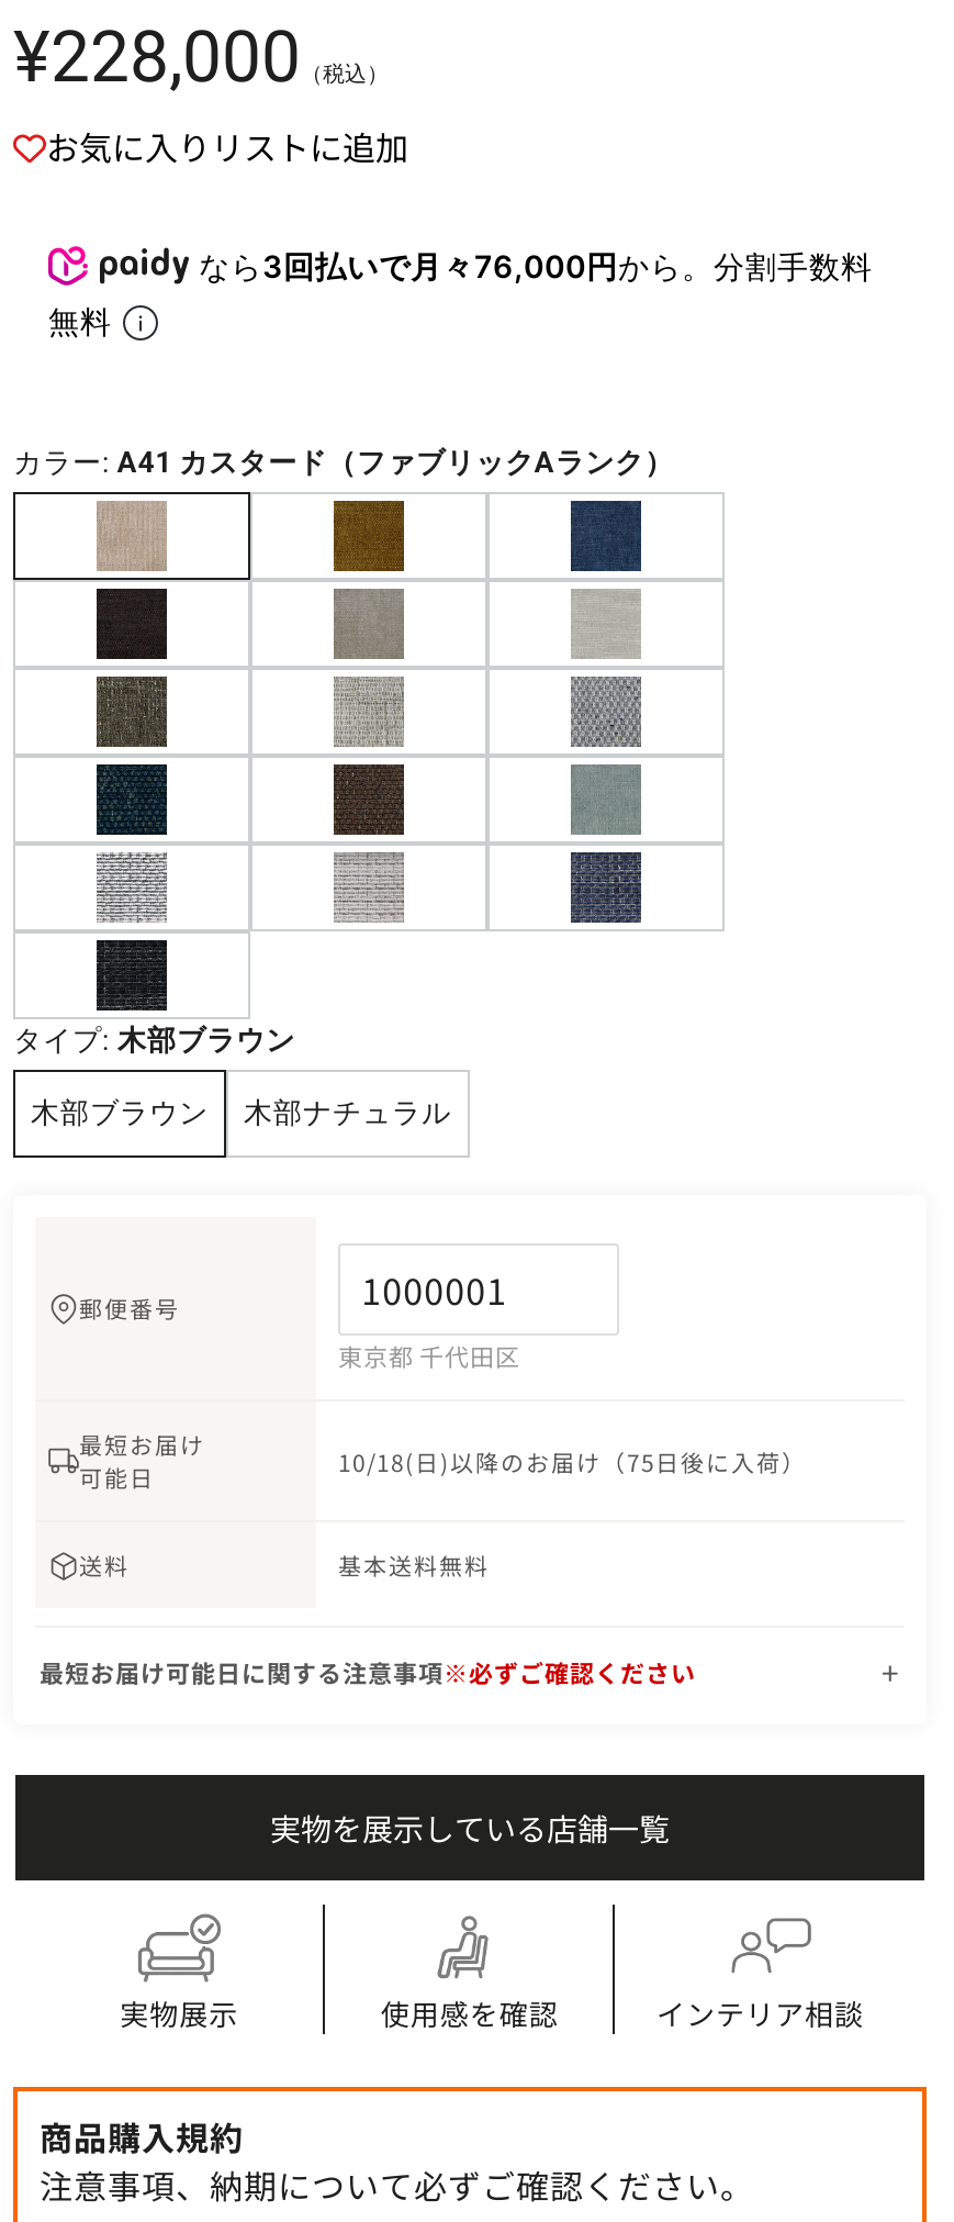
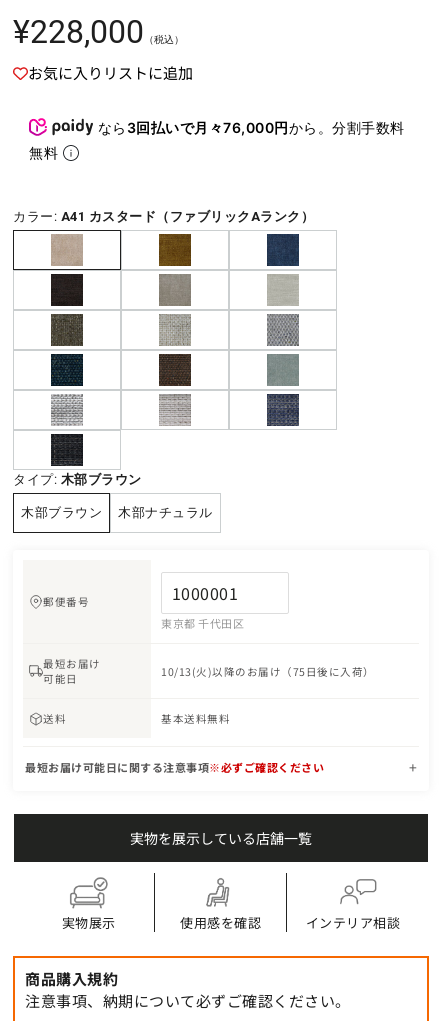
[338,1445,807,1478] 10/18(日)以降のお届け（75日後に入荷） -> [161,664,374,679] 10/13(火)以降のお届け（75日後に入荷）

